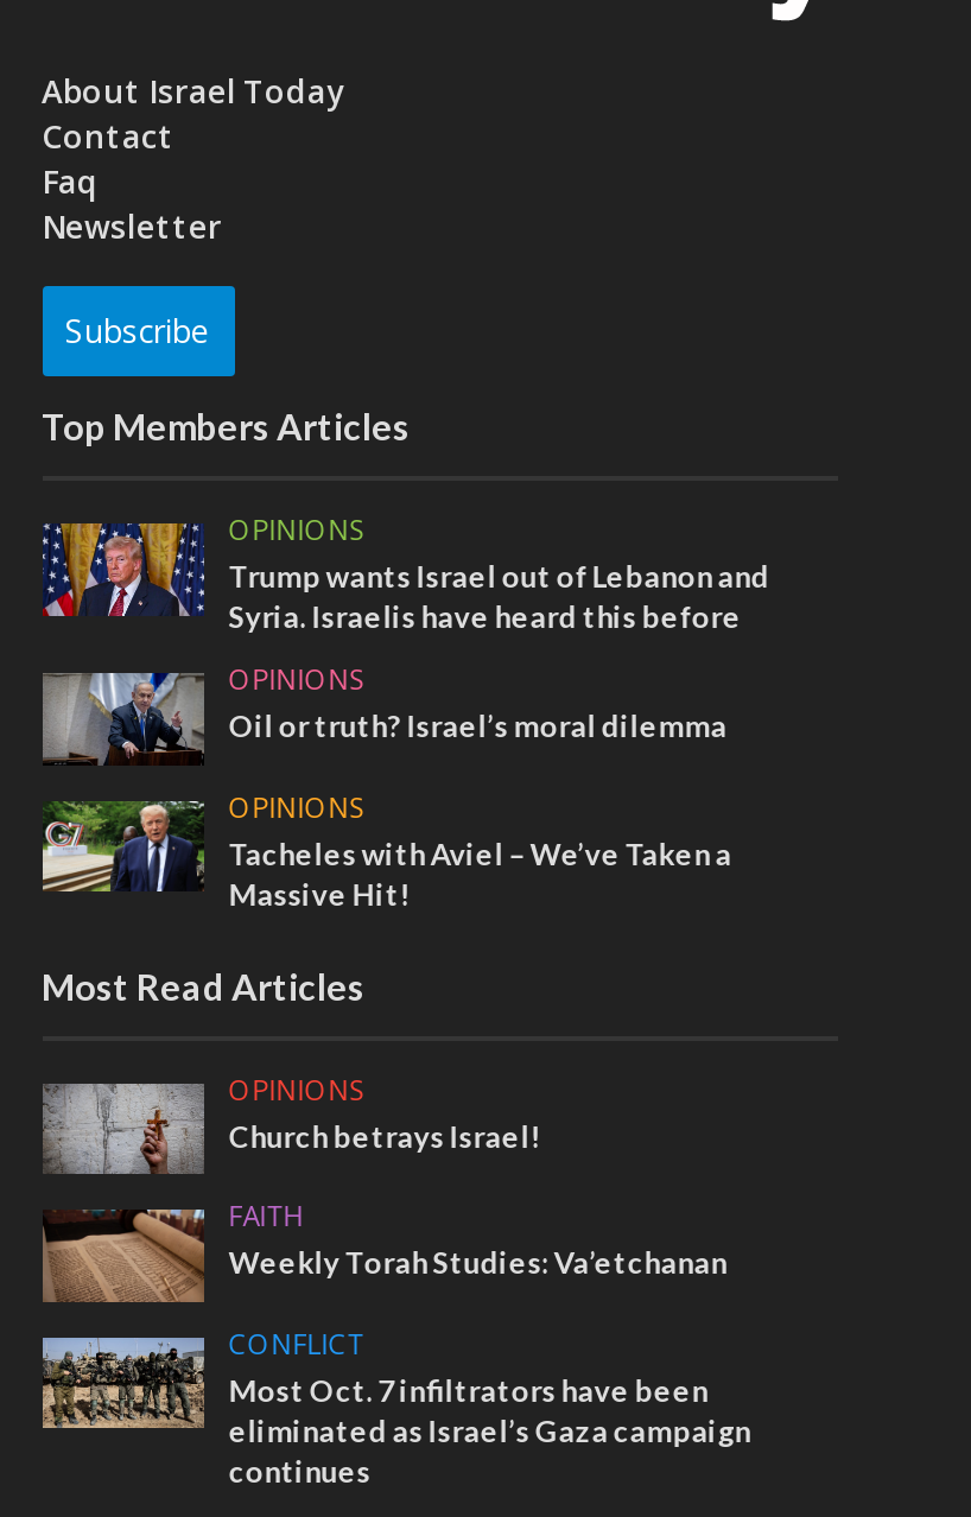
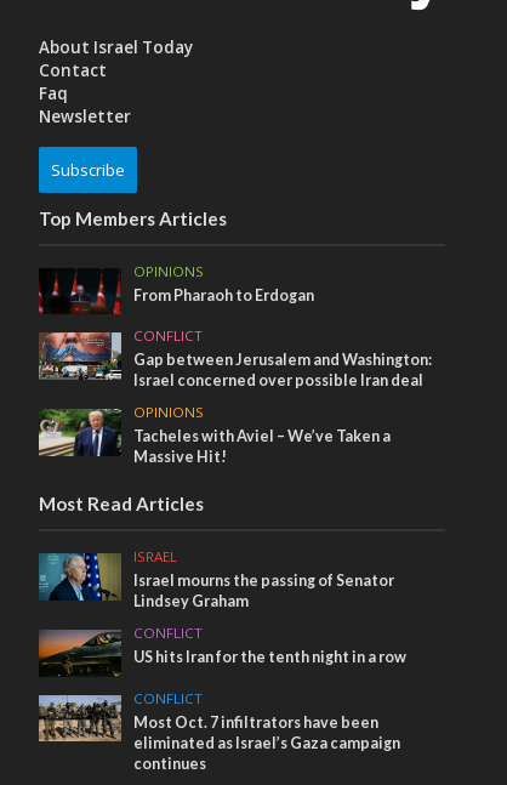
[40,522,770,636] [image] | Trump wants Israel out of Lebanon and | Syria. Israelis have heard this before -> [38,267,314,315] [image] | From Pharaoh to Erdogan
[40,650,727,767] [image] | OPINIONS | Oil or truth? Israel’s moral dilemma -> [39,327,432,390] [image] | CONFLICT | Gap between Jerusalem and Washington: | Israel concerned over possible Iran deal
[43,1071,542,1178] [image] | OPINIONS | Church betrays Israel! -> [39,548,394,611] [image] | ISRAEL | Israel mourns the passing of Senator | Lindsey Graham
[40,1198,727,1306] [image] | FAITH | Weekly Torah Studies: Va’etchanan -> [38,624,407,676] [image] | CONFLICT | US hits Iran for the tenth night in a row

